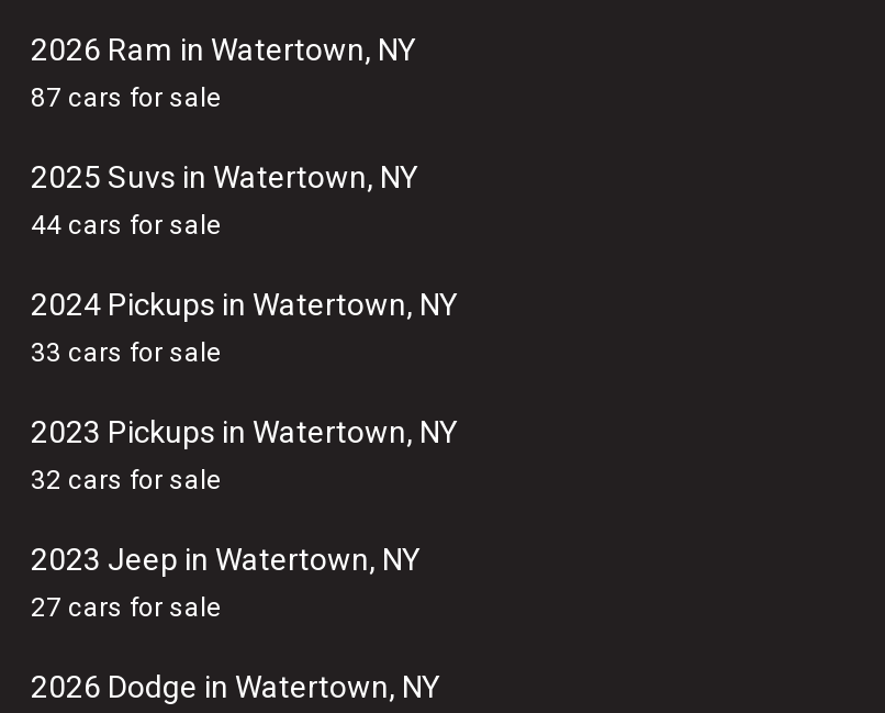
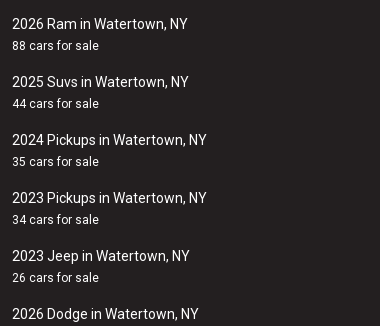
[31,82,222,113] 87 cars for sale -> [12,39,99,53] 88 cars for sale
[31,337,222,368] 33 cars for sale -> [12,155,99,169] 35 cars for sale
[31,465,222,495] 32 cars for sale -> [12,213,99,227] 34 cars for sale
[31,592,222,623] 27 cars for sale -> [12,271,99,285] 26 cars for sale

